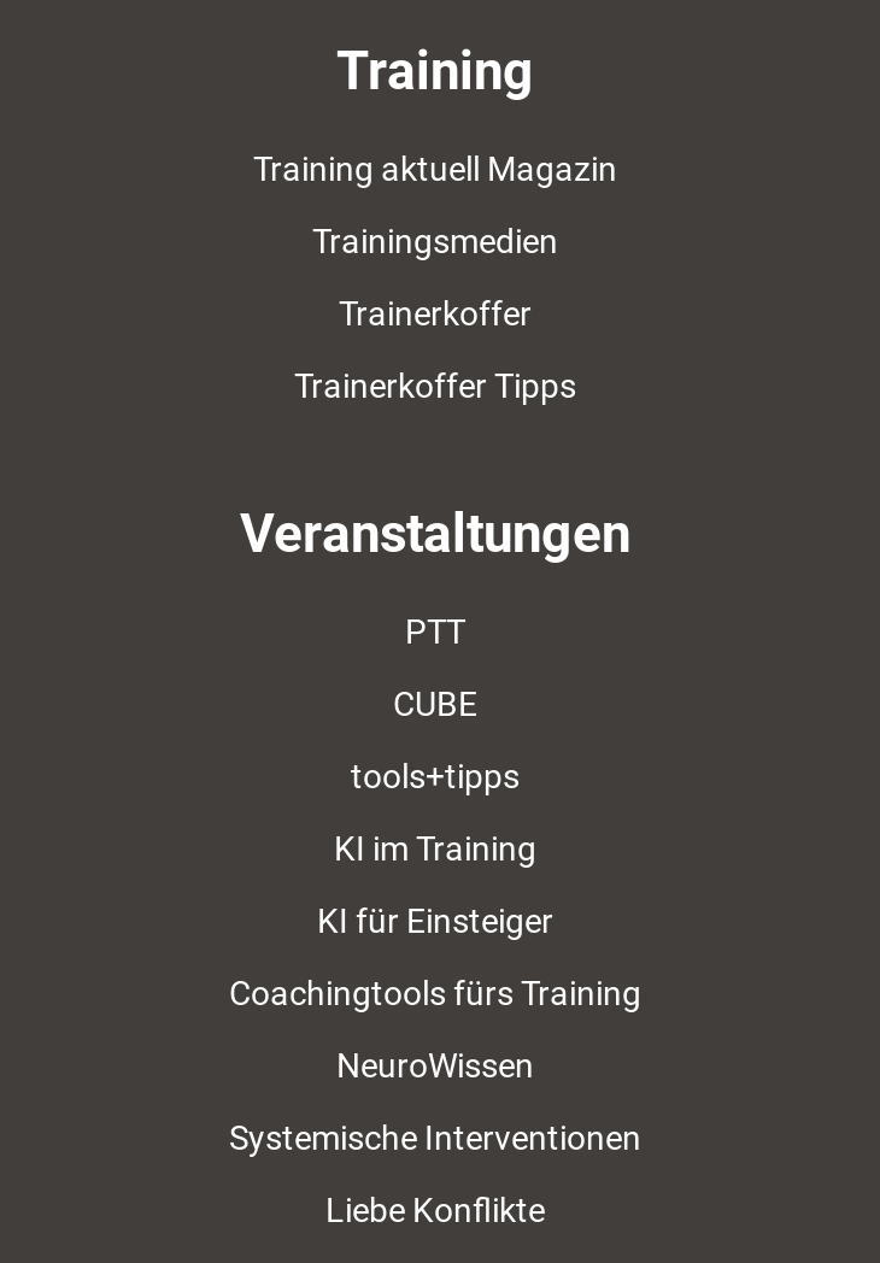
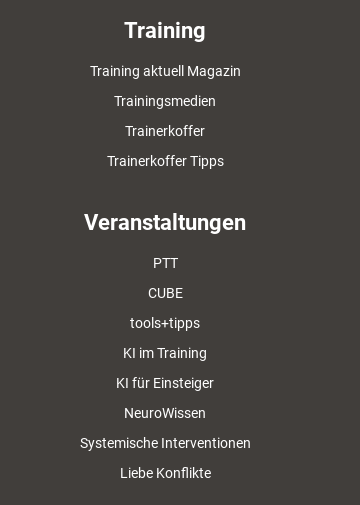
[229,974,641,1013] Coachingtools fürs Training -> none

